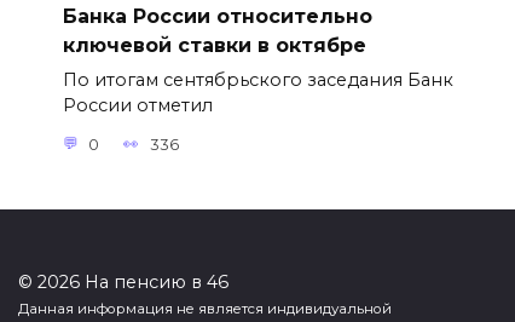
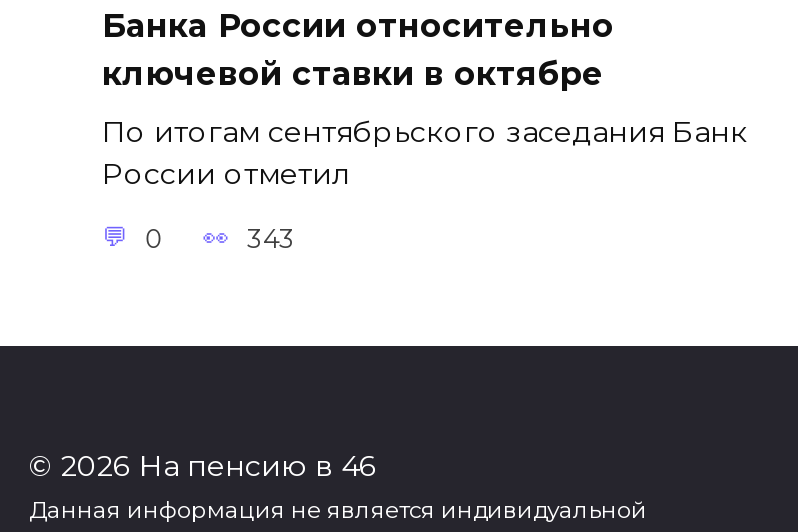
[150,136,179,154] 336 -> [247,224,295,254] 343

